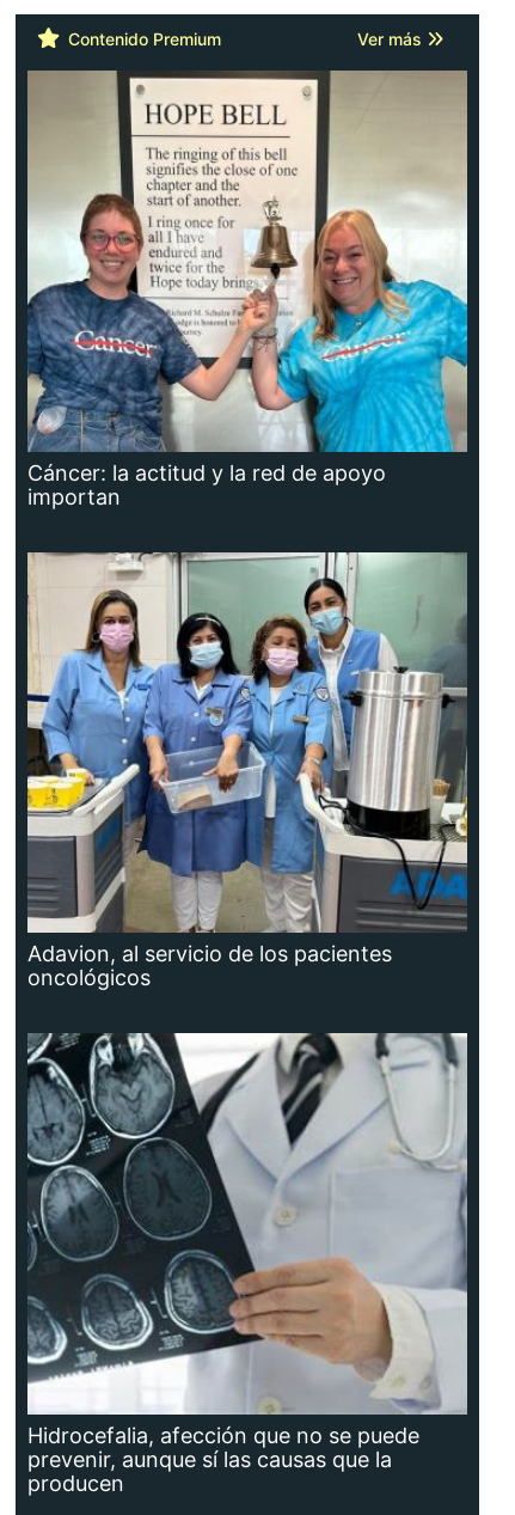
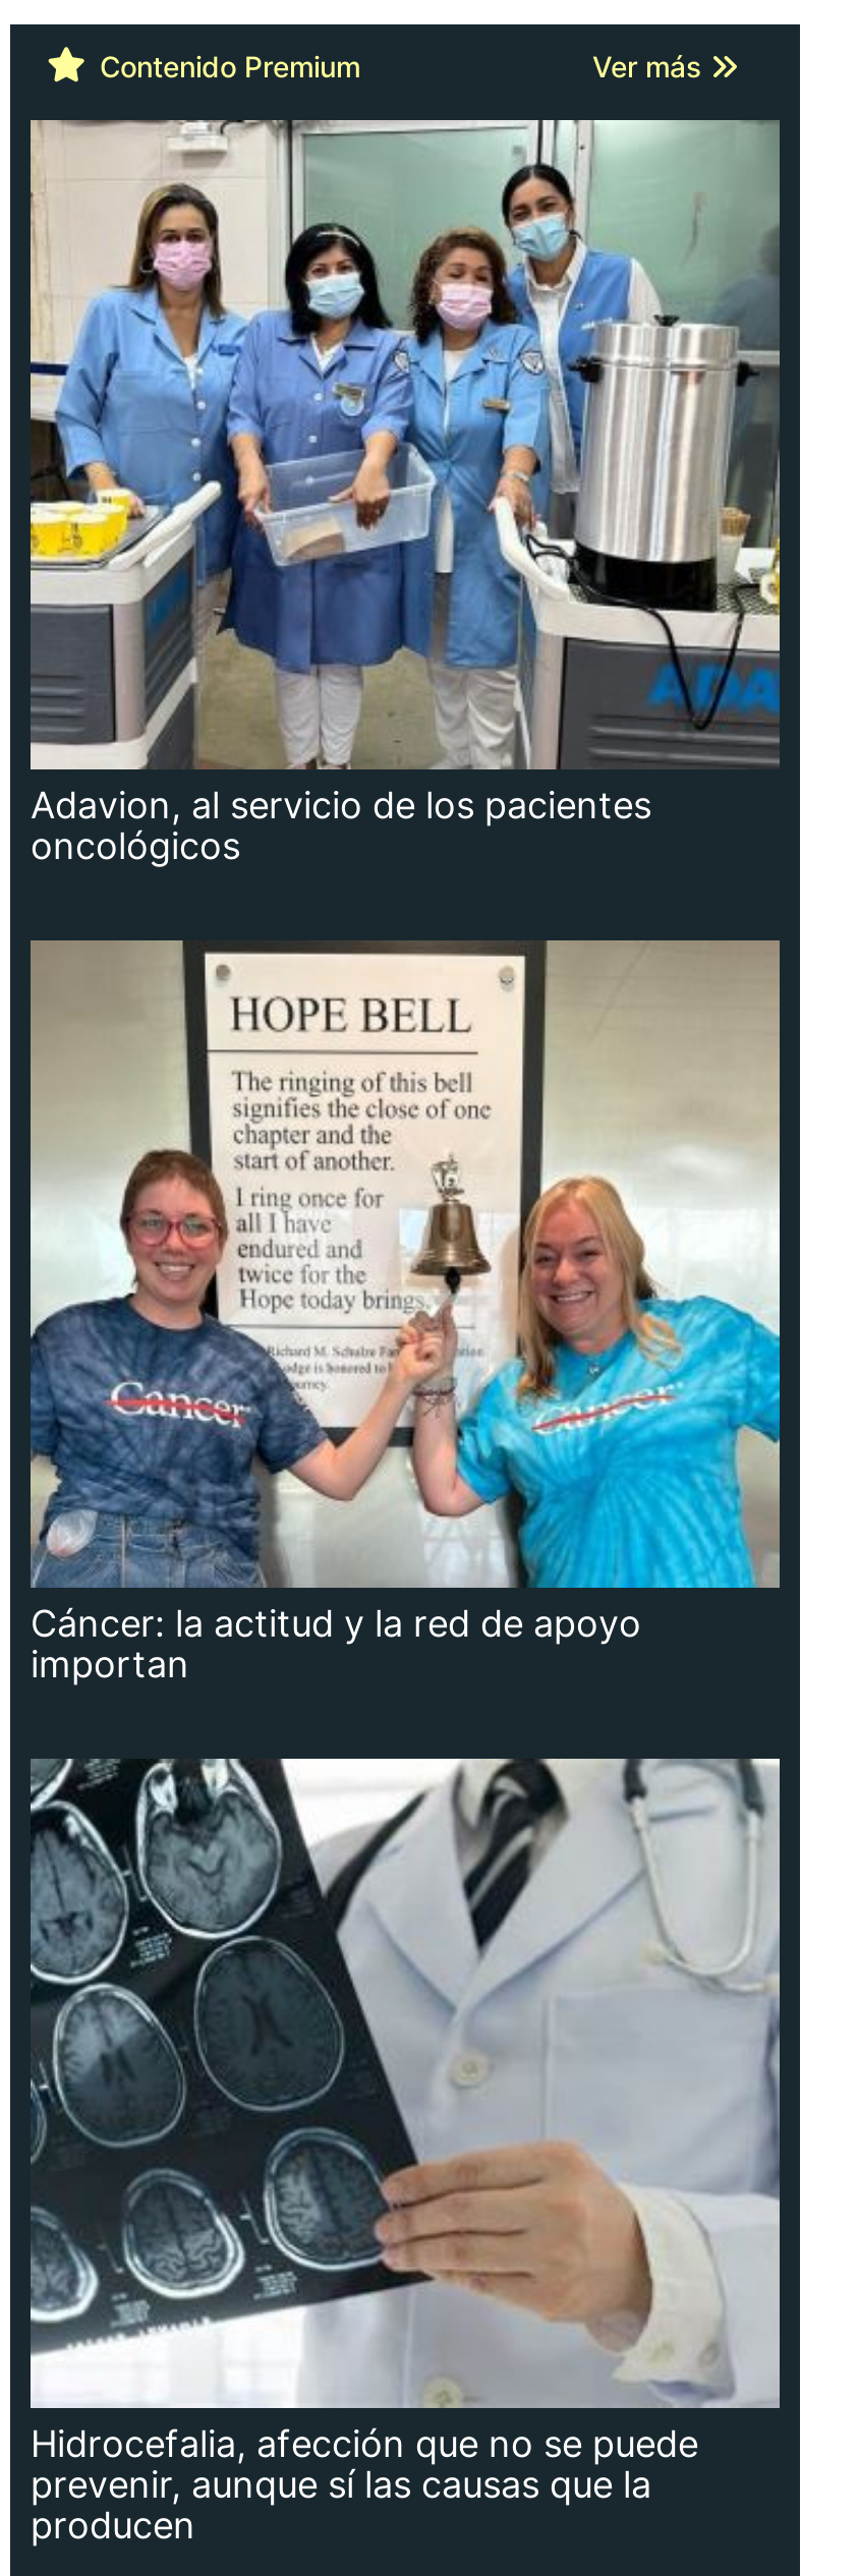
moved [25,71,470,509] -> [26,940,784,1686]: [image] | Cáncer: la actitud y la red de apoyo | importan
moved [26,551,468,990] -> [28,118,782,867]: [image] | Adavion, al servicio de los pacientes | oncológicos

